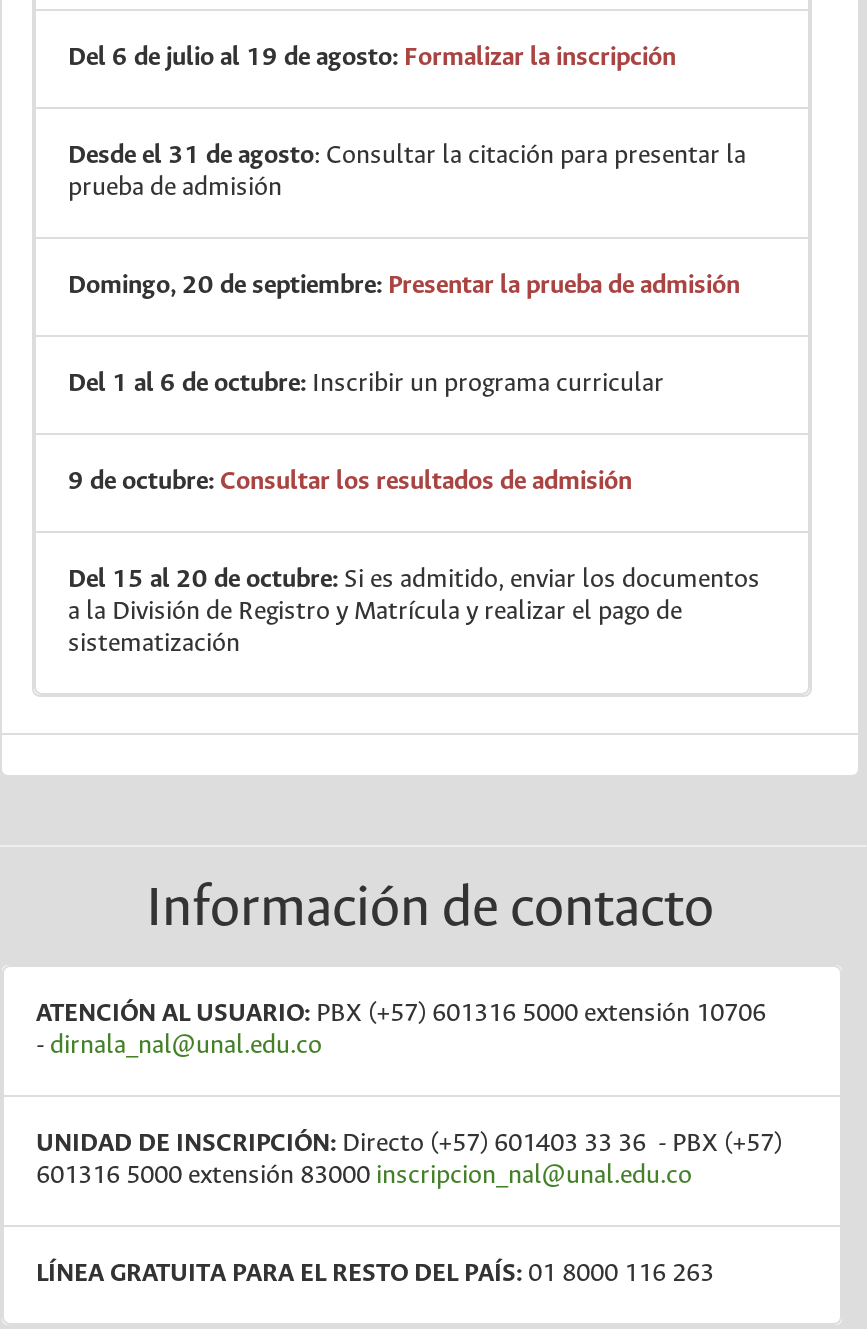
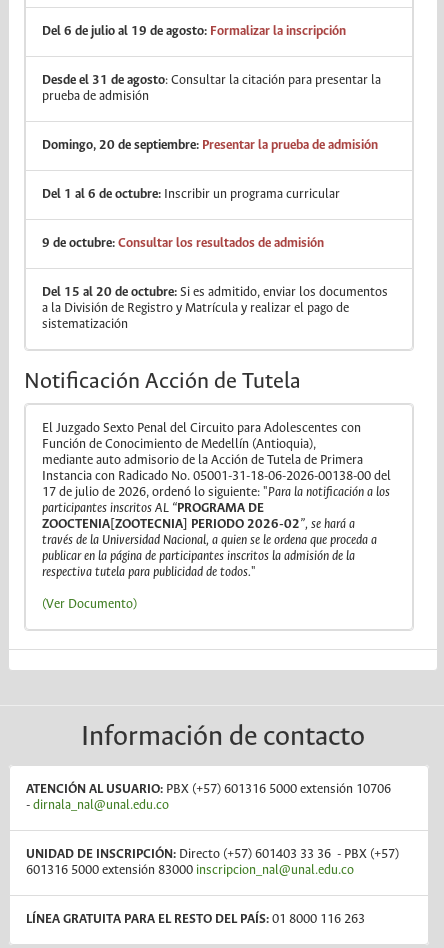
none -> [24,370,391,612] Notificación Acción de Tutela | El Juzgado Sexto Penal del Circuito para Adolescentes con | Función de Conocimiento de Medellín (Antioquia), | mediante auto admisorio de la Acción de Tutela de Primera | Instancia con Radicado No. 05001-31-18-06-2026-00138-00 del | 17 de julio de 2026, ordenó lo siguiente: "Para la notificación a los | participantes inscritos AL “PROGRAMA DE | ZOOCTENIA[ZOOTECNIA] PERIODO 2026-02”, se hará a | través de la Universidad Nacional, a quien se le ordena que proceda a | publicar en la página de participantes inscritos la admisión de la | respectiva tutela para publicidad de todos." | (Ver Documento)

